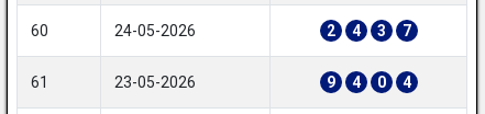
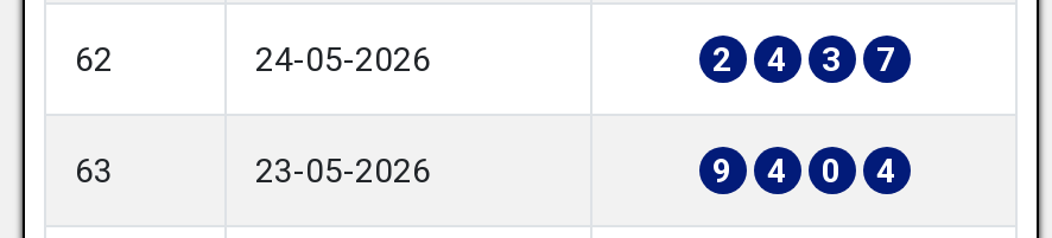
[31,22,48,39] 60 -> [75,40,113,77] 62
[31,73,48,91] 61 -> [75,151,113,189] 63

